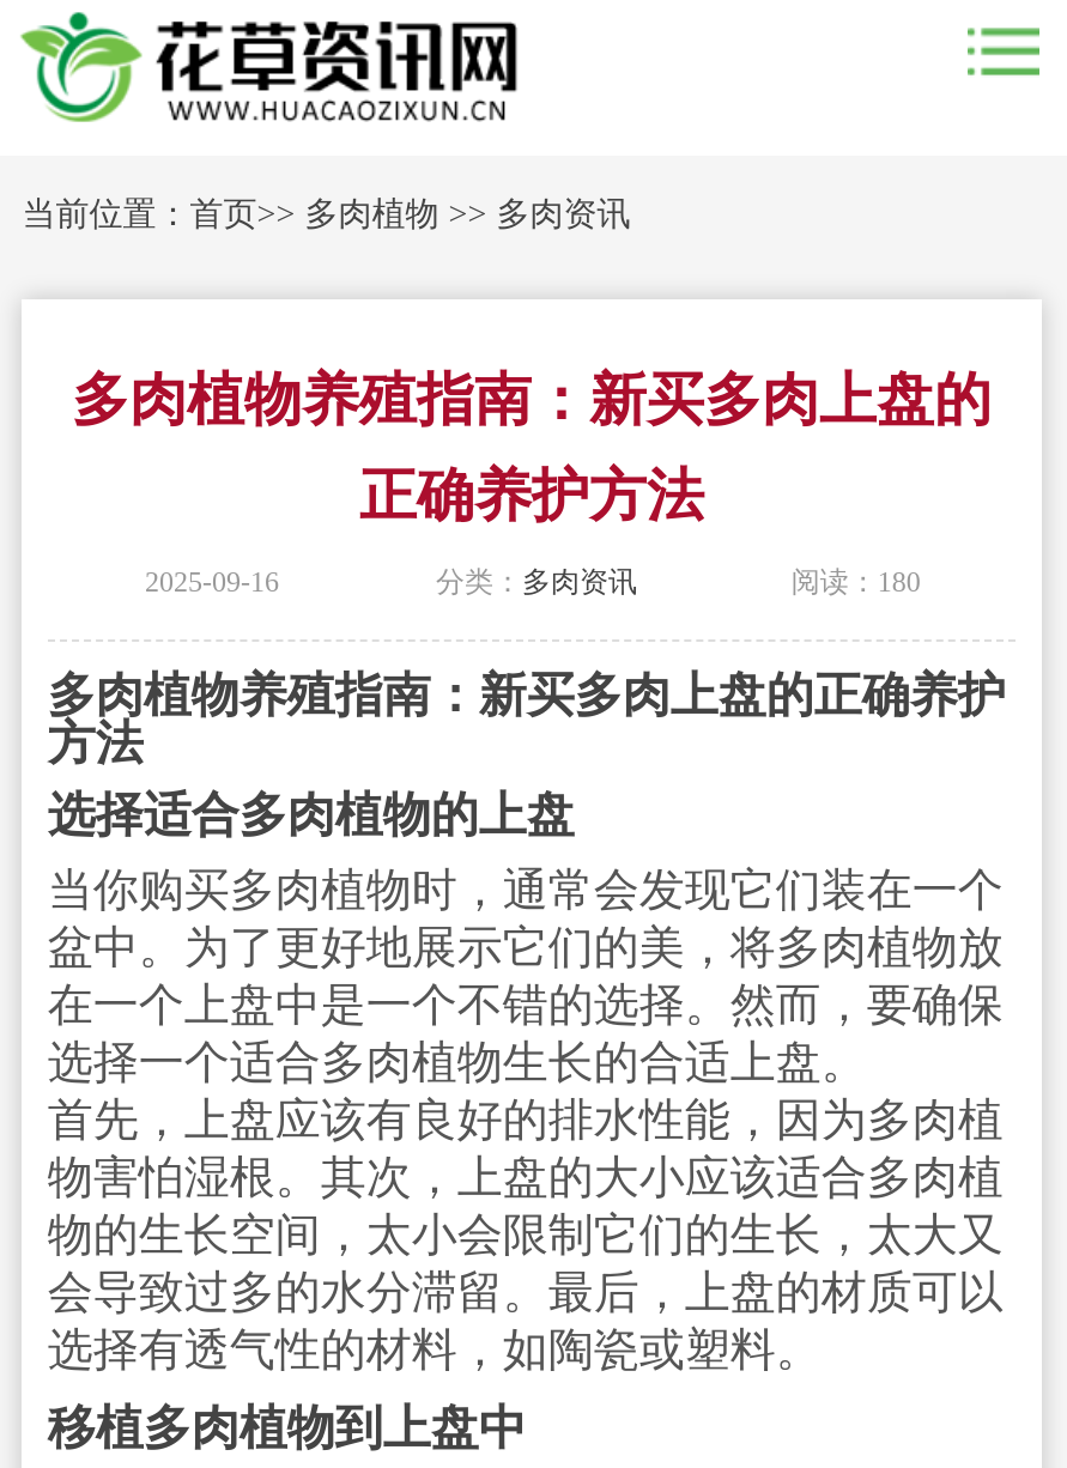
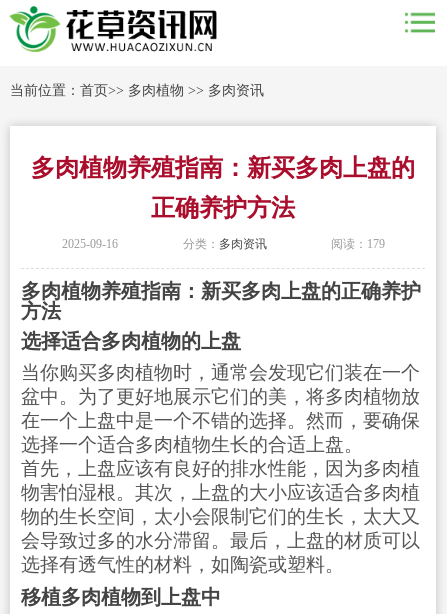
[791,565,921,598] 阅读：180 -> [331,237,385,251] 阅读：179

